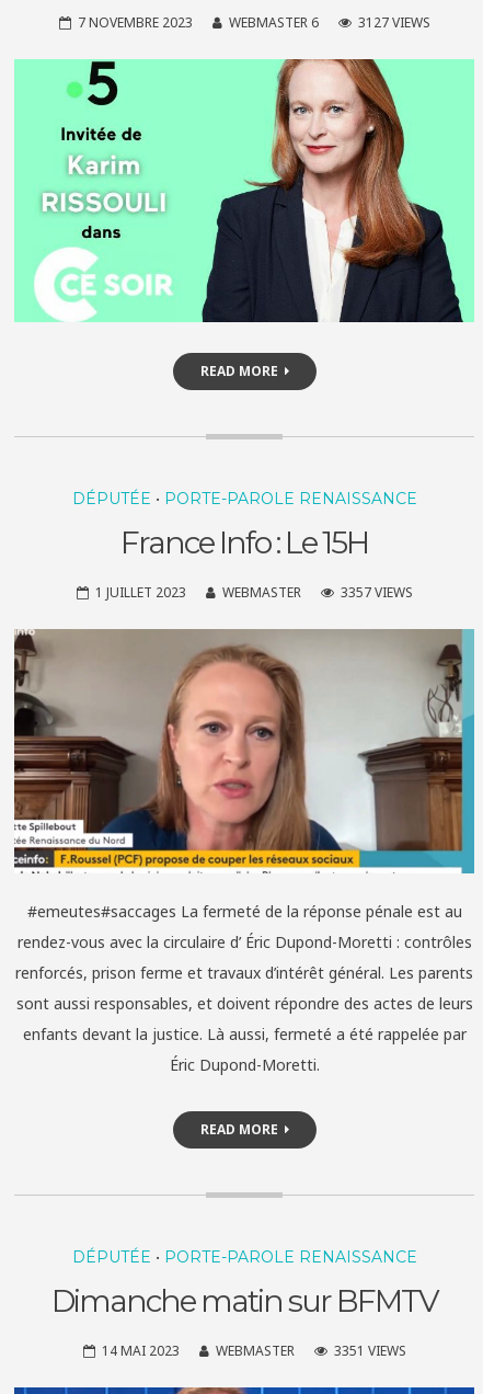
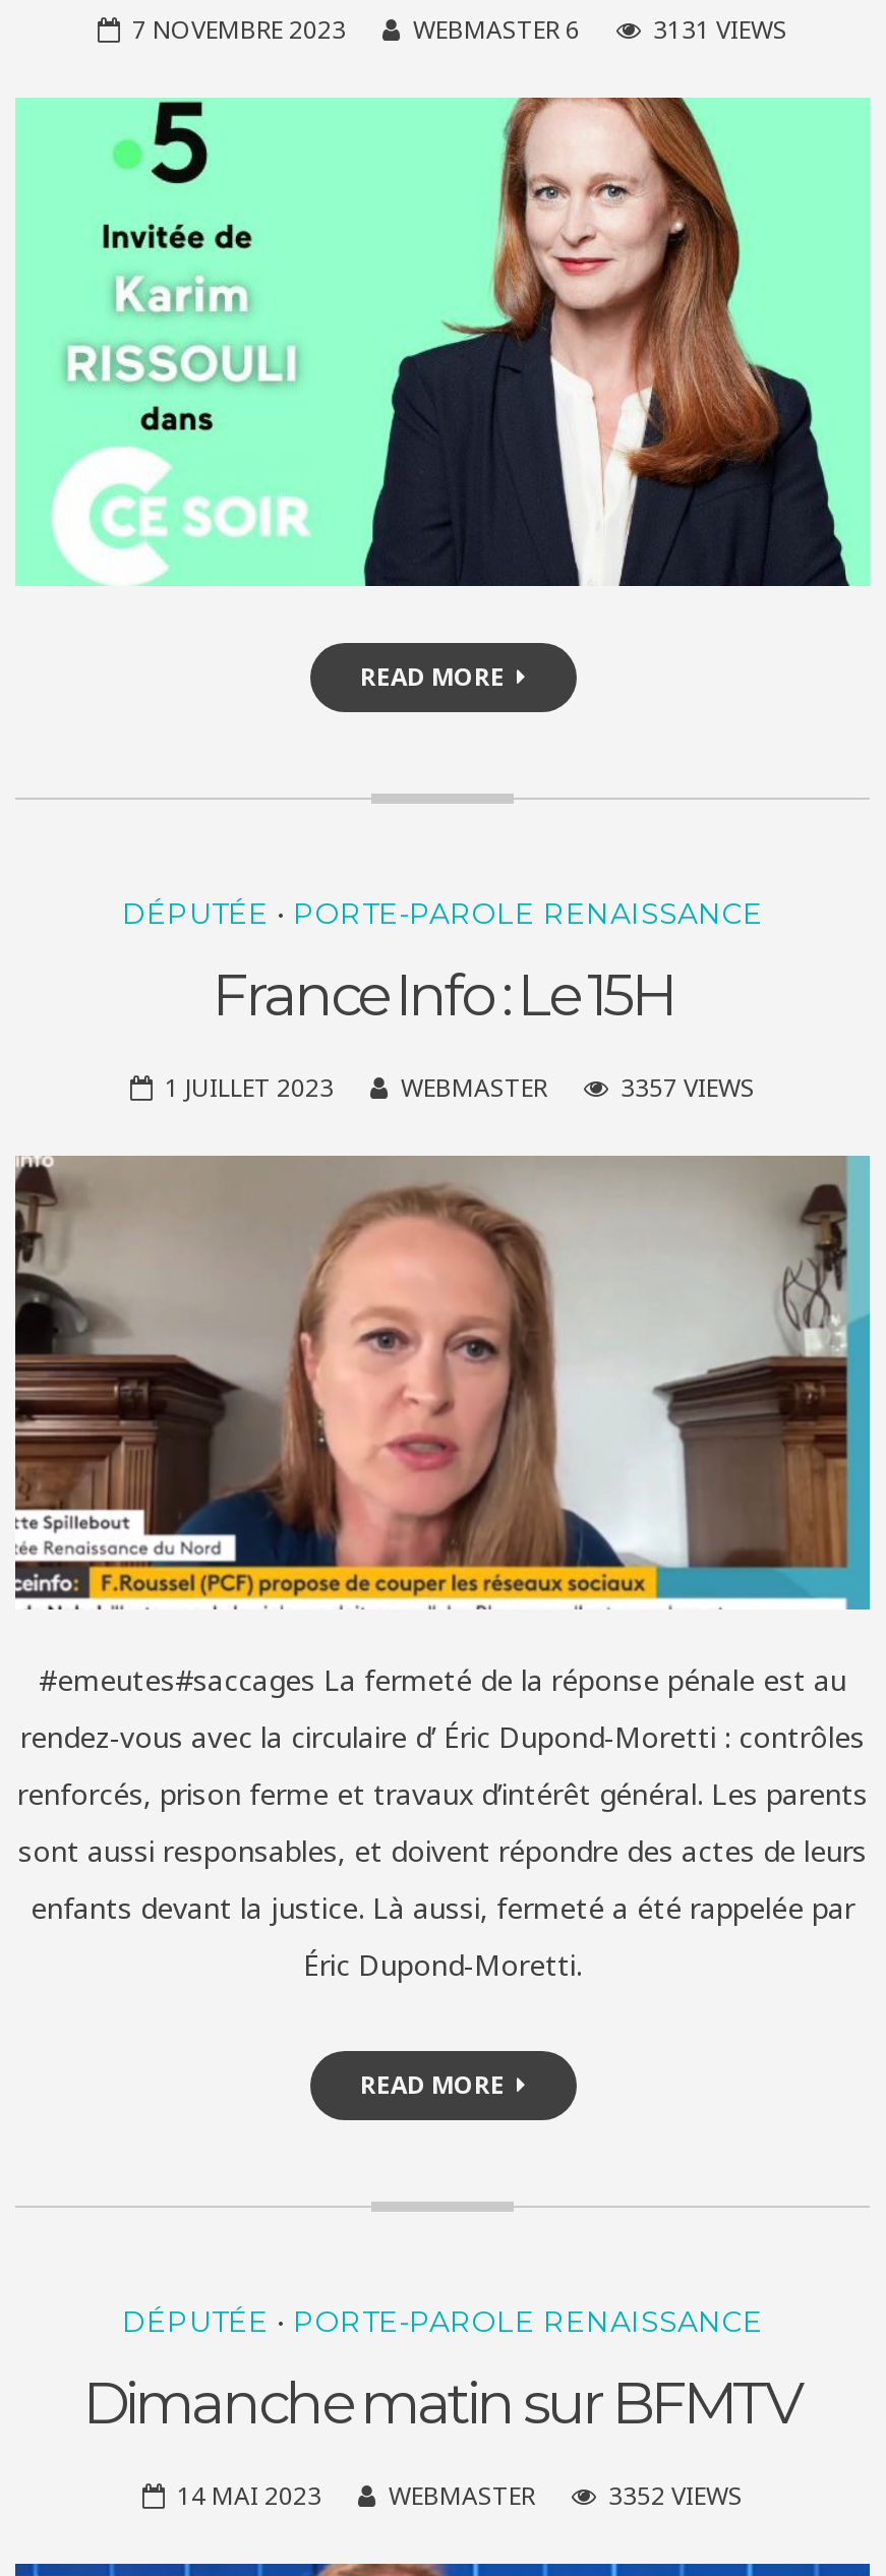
[358,13,430,31] 3127 VIEWS -> [653,11,787,46] 3131 VIEWS
[334,1341,406,1360] 3351 VIEWS -> [608,2478,743,2513] 3352 VIEWS

